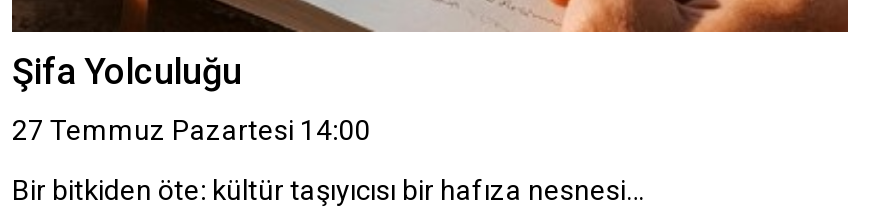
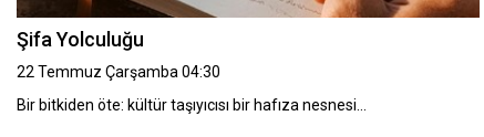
[12,114,370,146] 27 Temmuz Pazartesi 14:00 -> [17,63,220,80] 22 Temmuz Çarşamba 04:30

